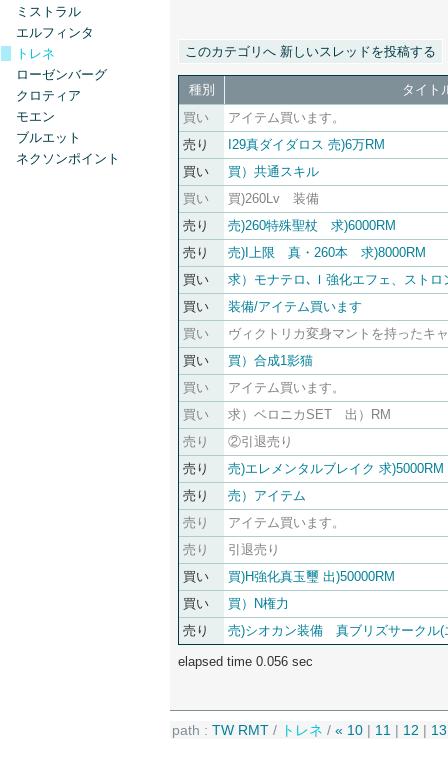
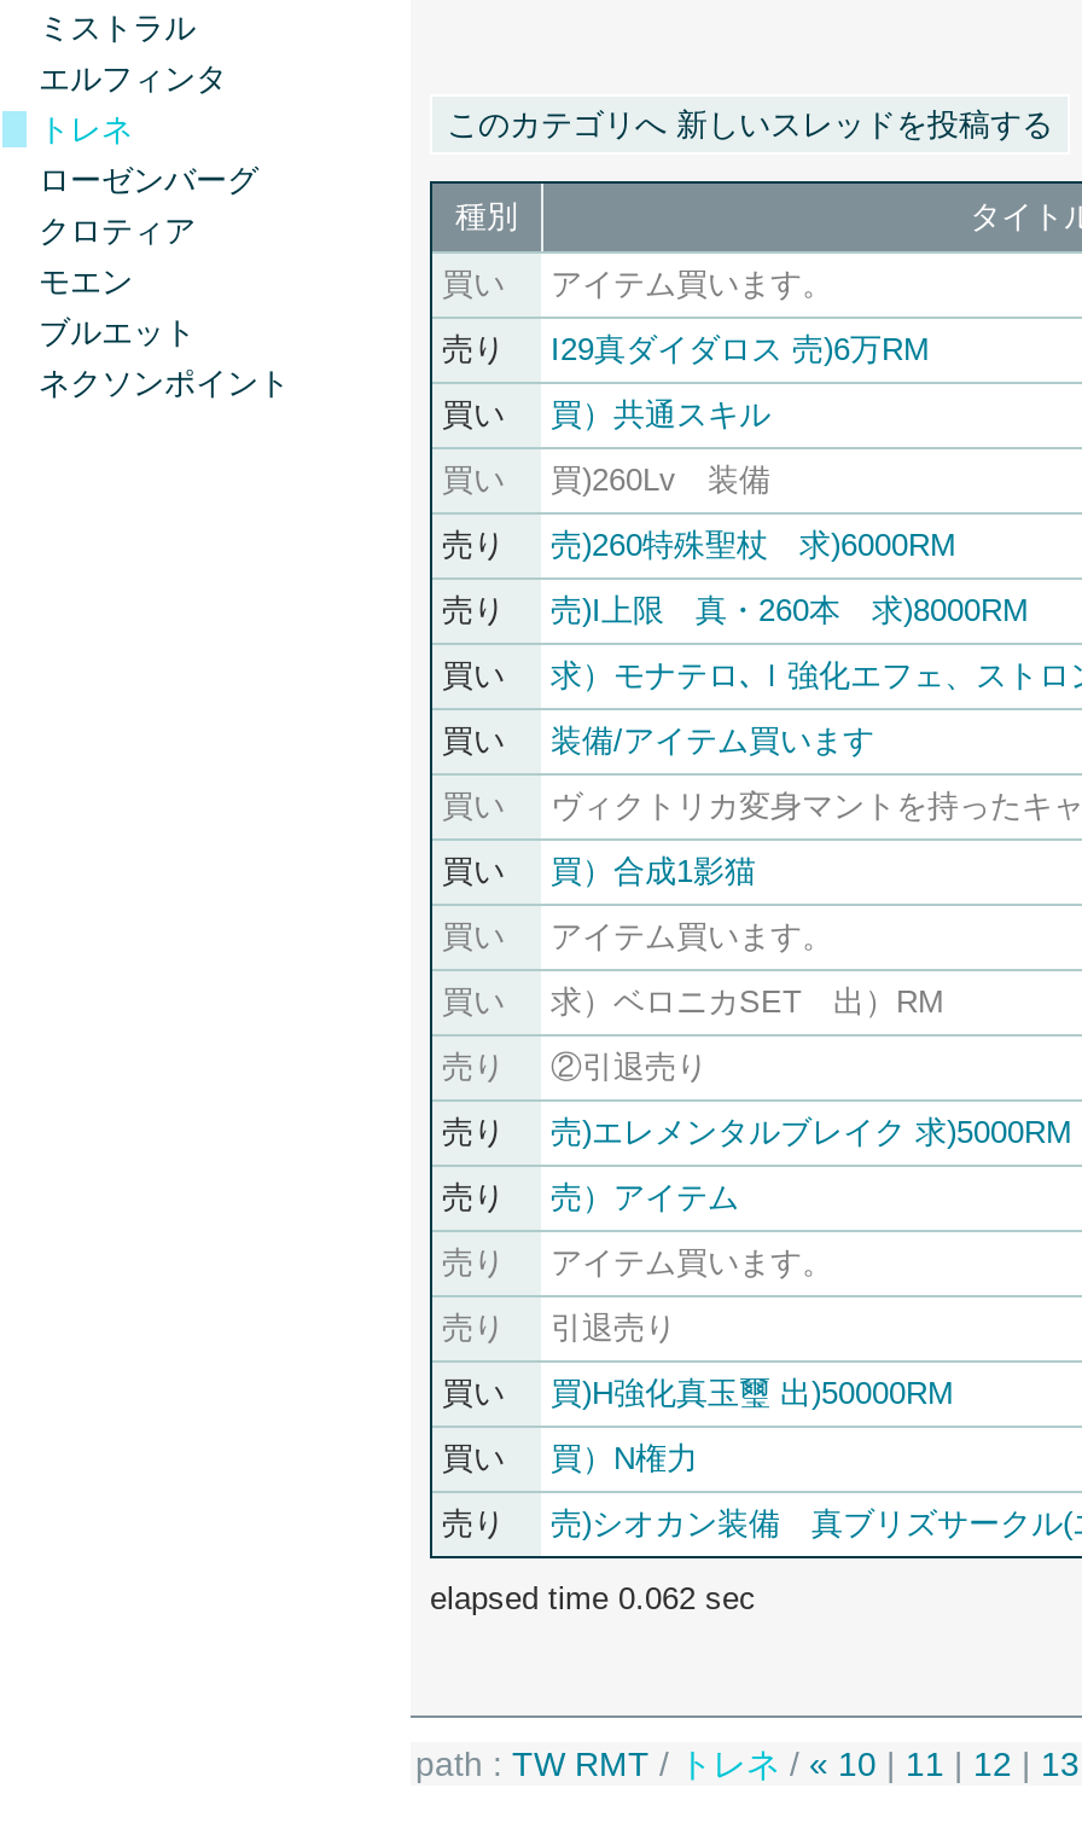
[178,654,313,669] elapsed time 0.056 sec -> [430,1581,756,1617] elapsed time 0.062 sec

